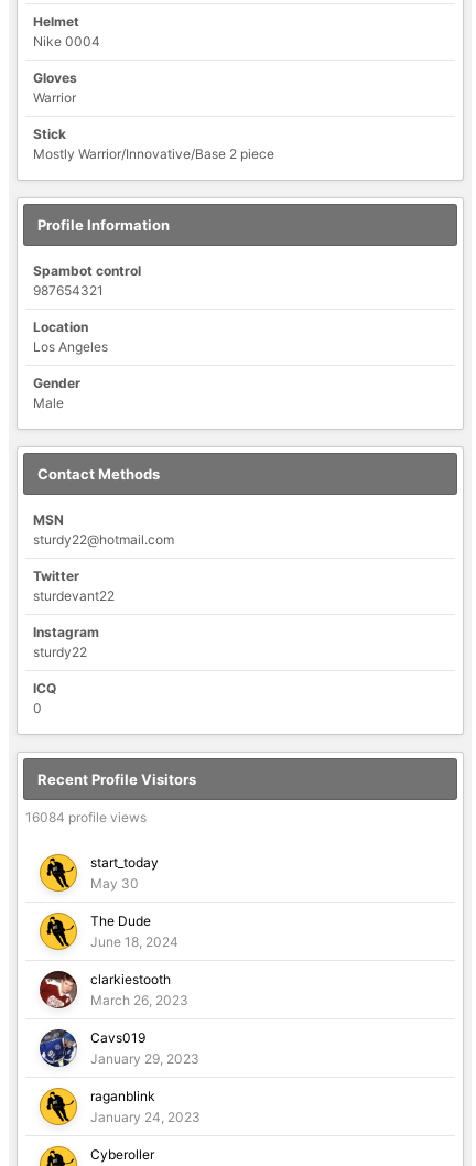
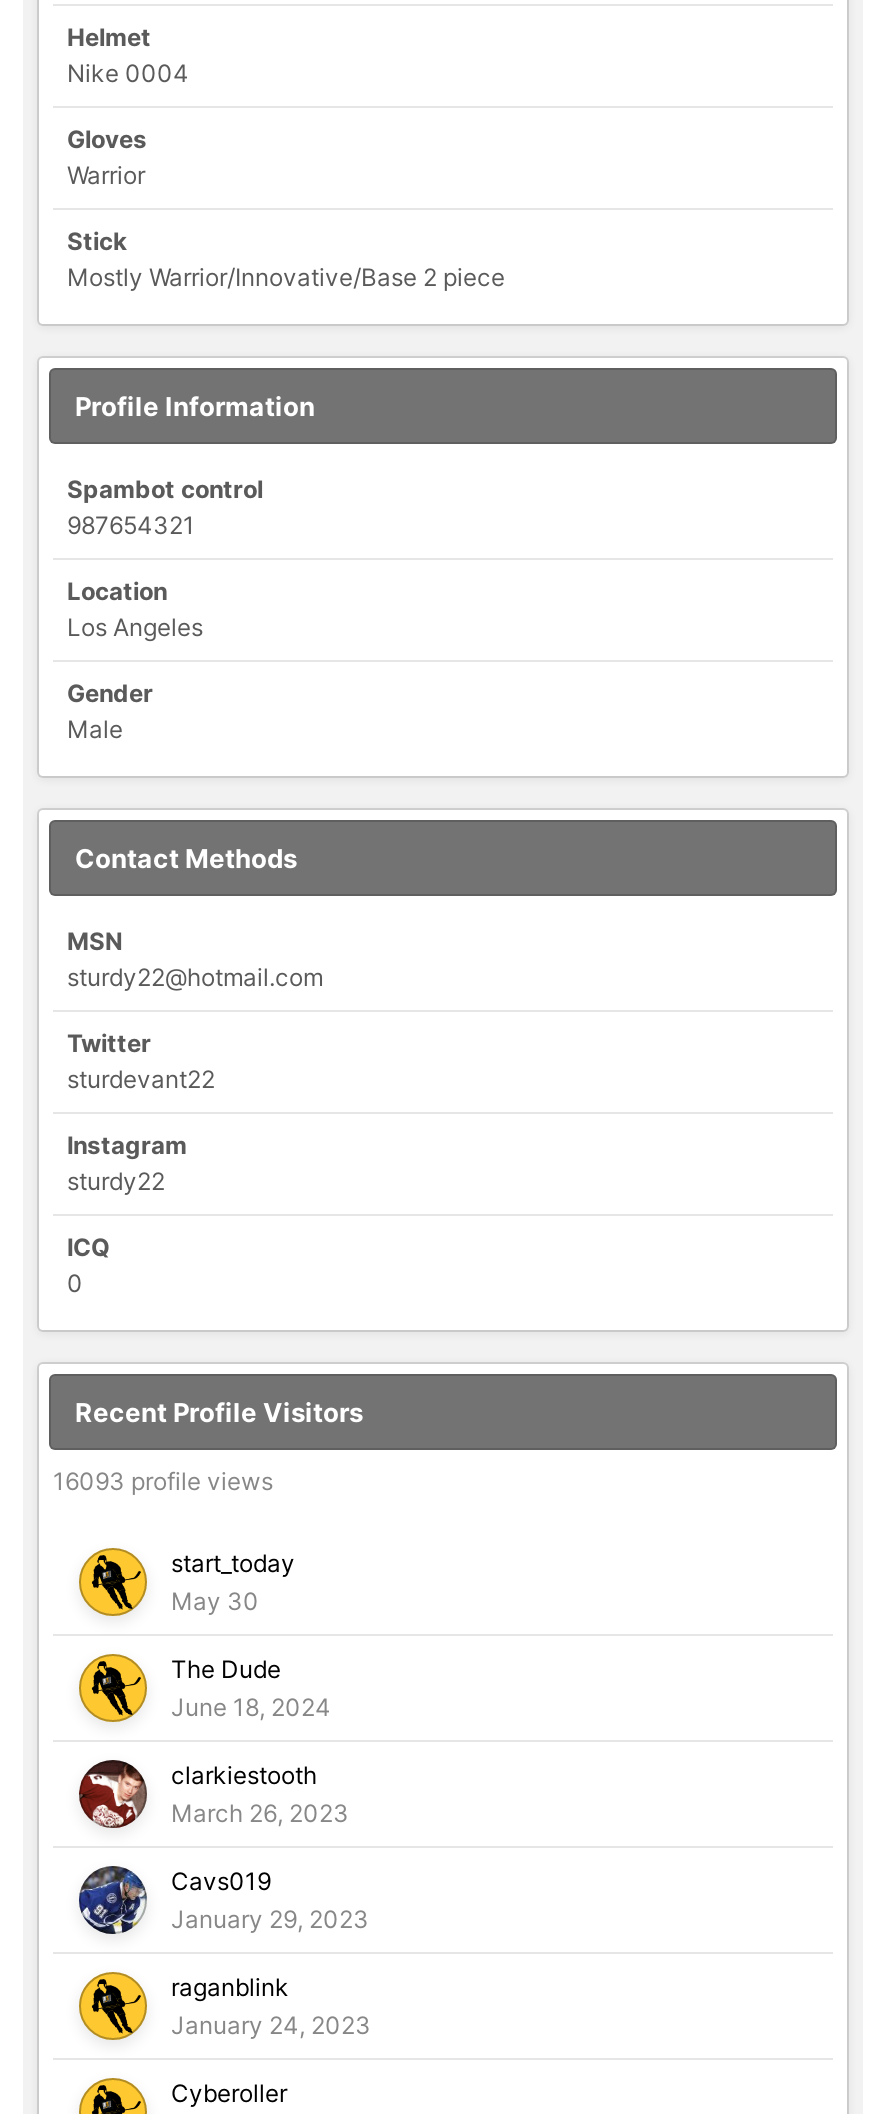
[25,809,147,825] 16084 profile views -> [53,1466,273,1496] 16093 profile views

